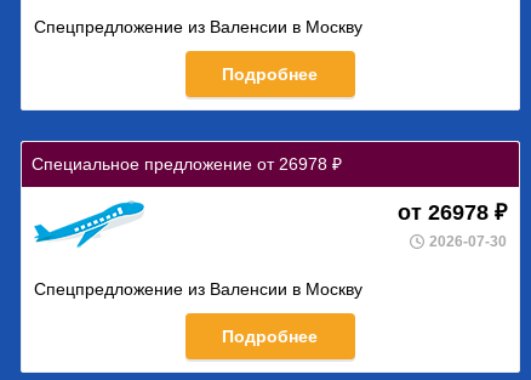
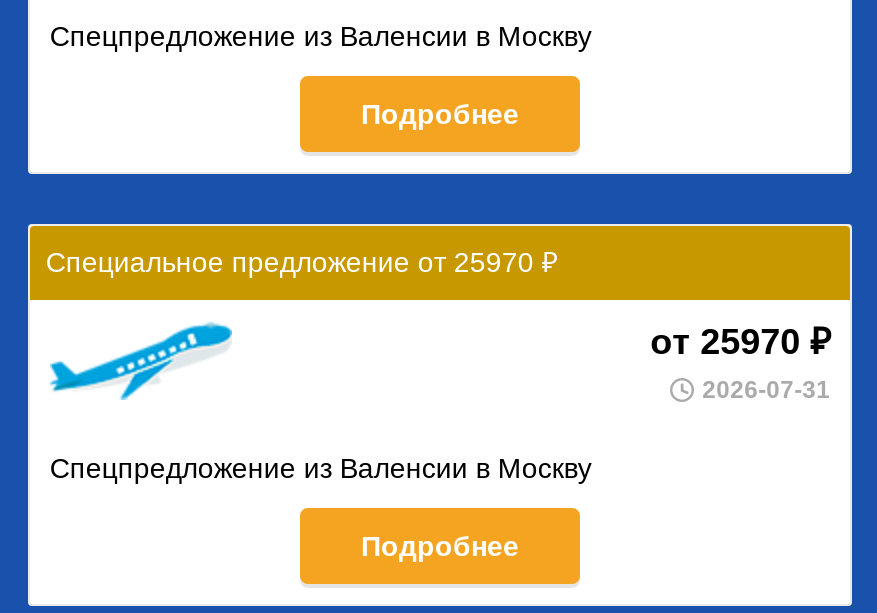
[31,155,342,174] Специальное предложение от 26978 ₽ -> [46,247,558,279] Специальное предложение от 25970 ₽
[398,201,507,225] от 26978 ₽ -> [650,323,830,363] от 25970 ₽
[429,234,507,251] 2026-07-30 -> [702,377,830,405] 2026-07-31

